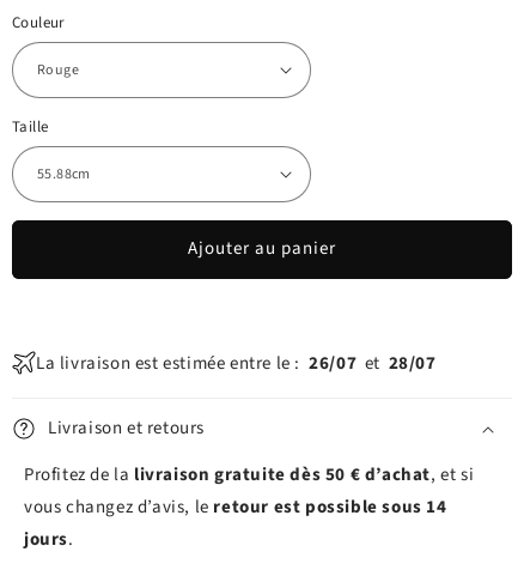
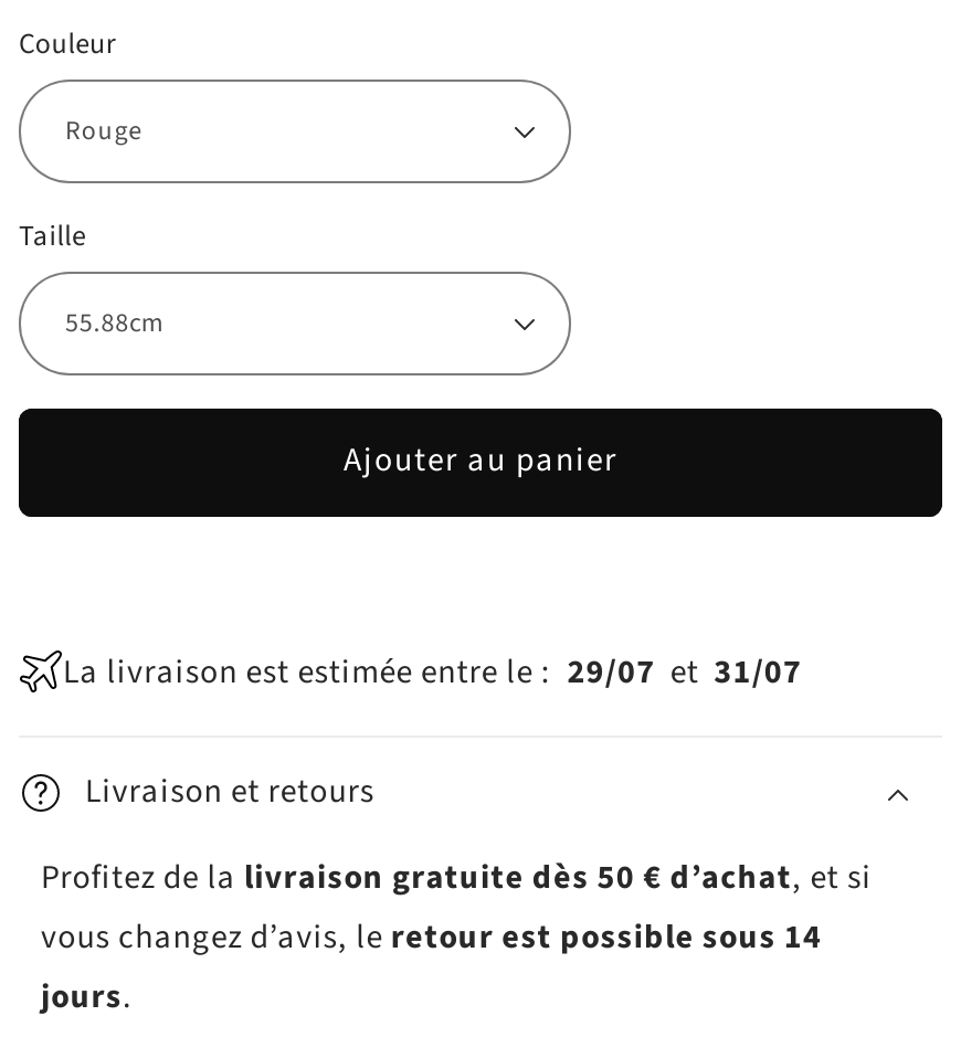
[36,351,436,376] La livraison est estimée entre le : 26/07 et 28/07 -> [63,649,802,695] La livraison est estimée entre le : 29/07 et 31/07

